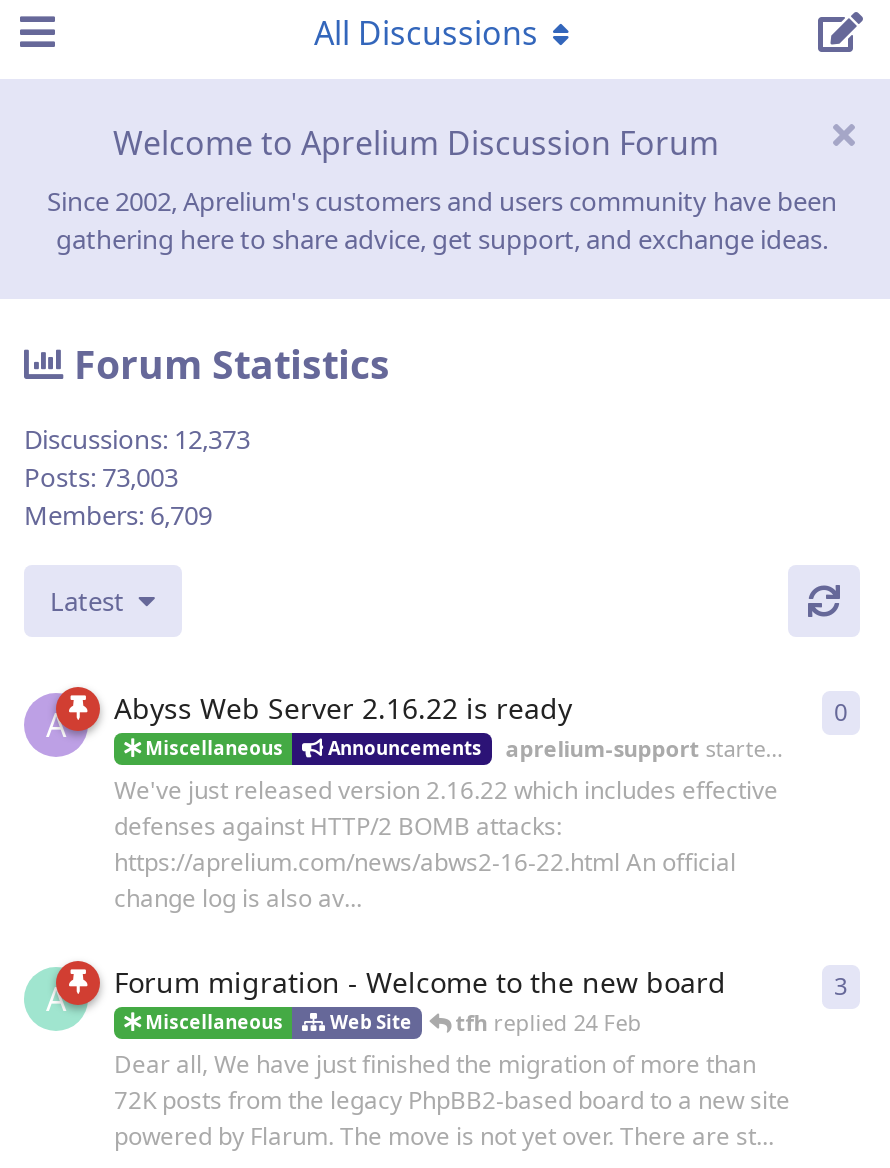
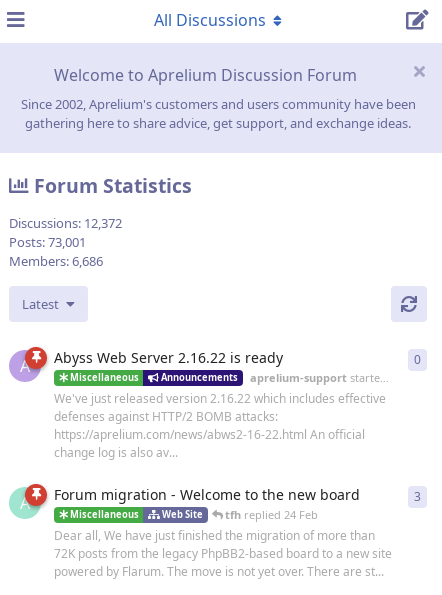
[24,421,250,457] Discussions: 12,373 -> [9,214,122,232] Discussions: 12,372
[24,459,178,495] Posts: 73,003 -> [9,233,86,251] Posts: 73,001
[24,497,212,533] Members: 6,709 -> [9,252,103,270] Members: 6,686

